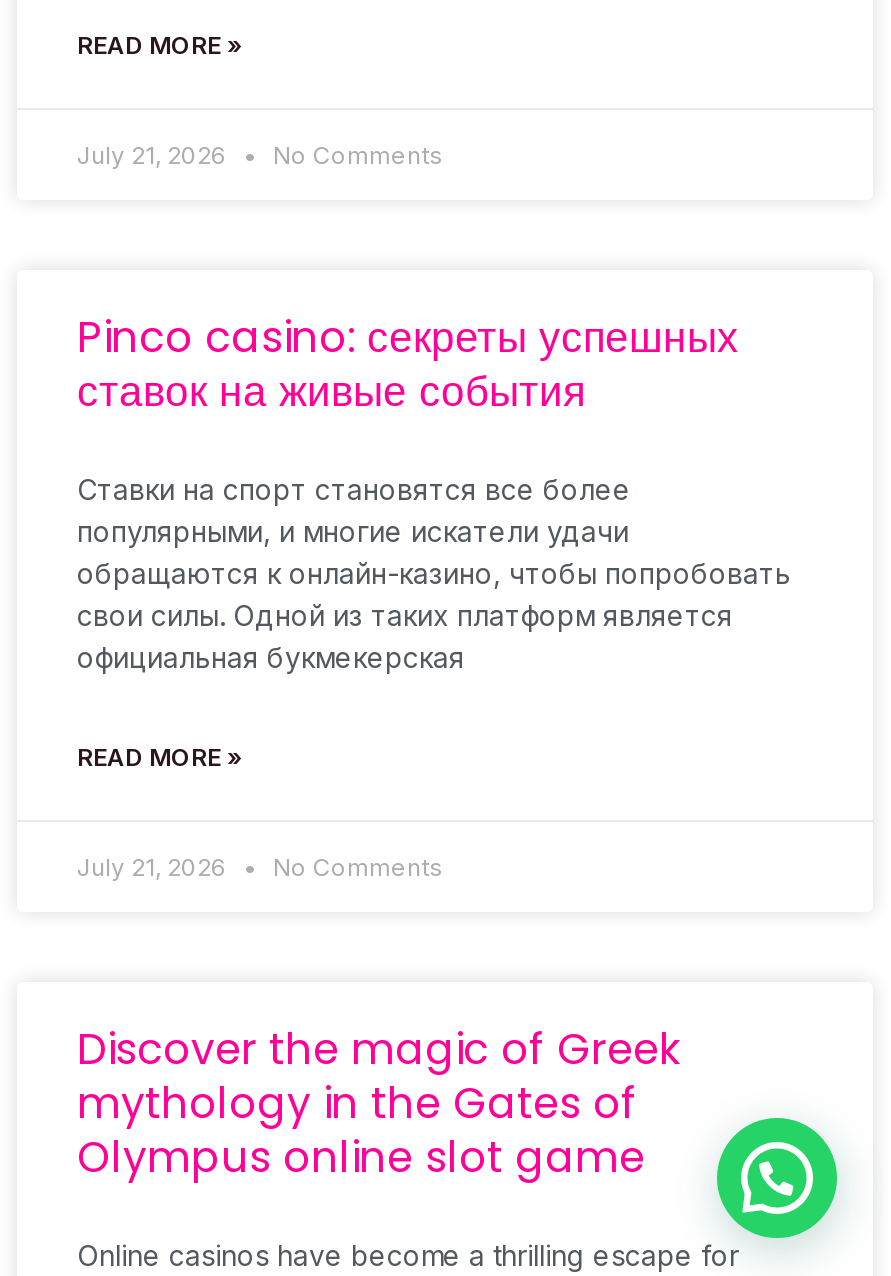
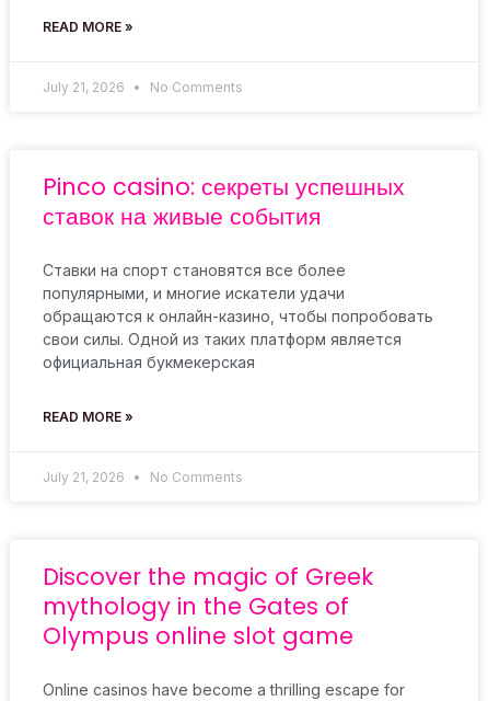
[711,1114,847,1258] [image] -> none

